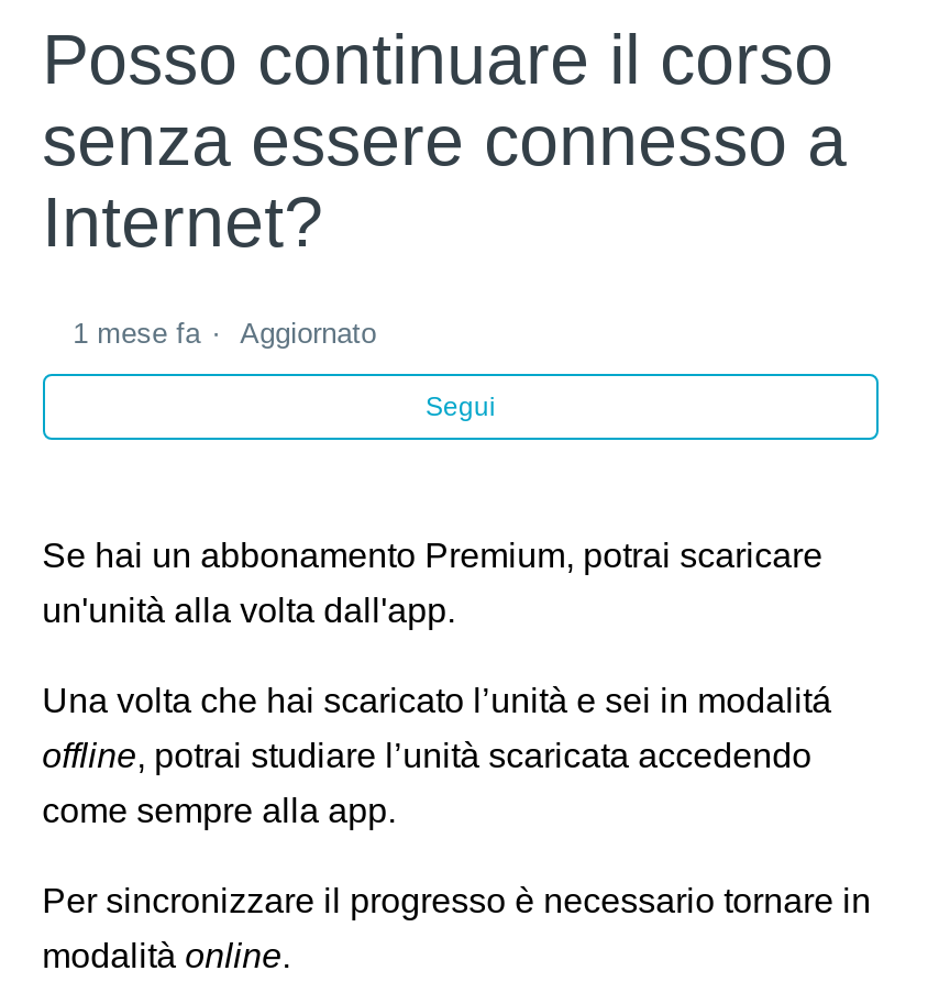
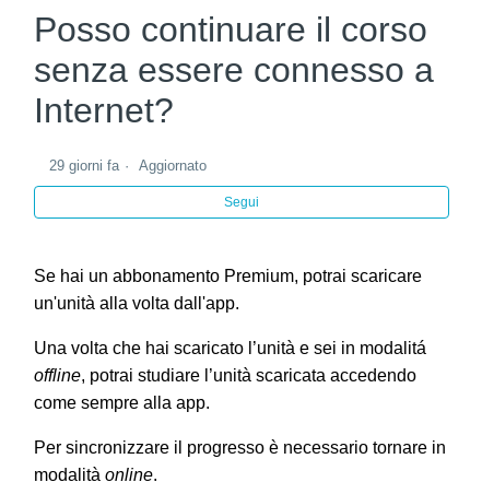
[73,317,376,350] 1 mese fa Aggiornato -> [49,158,206,174] 29 giorni fa Aggiornato

